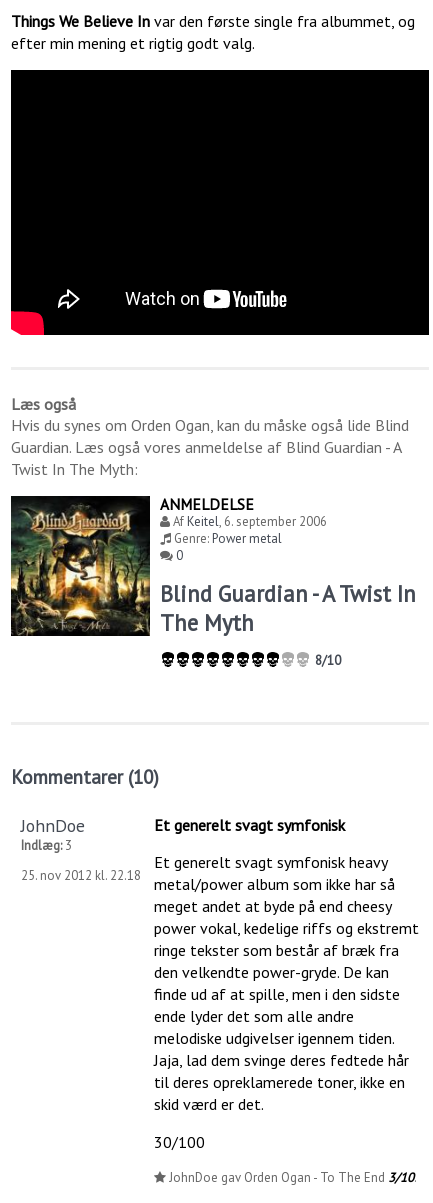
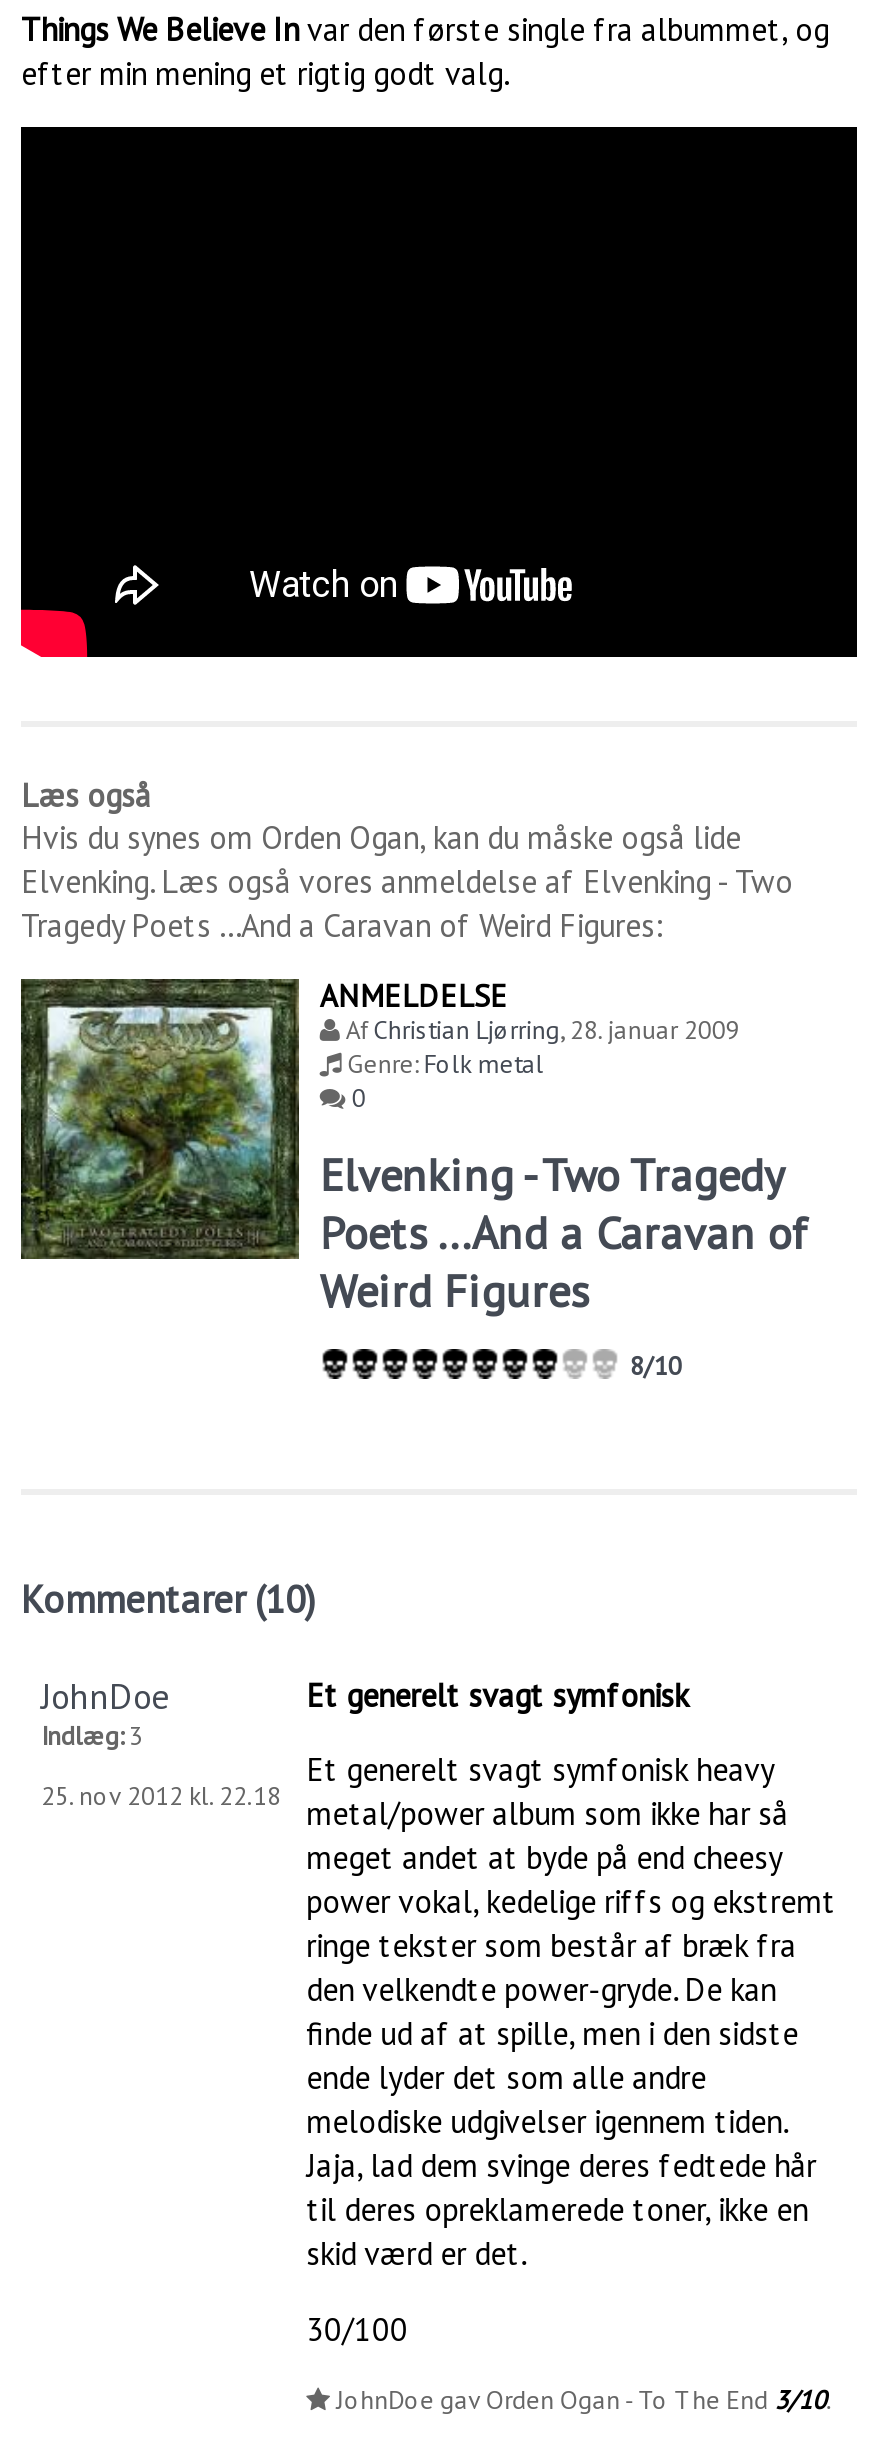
[11,415,409,479] Hvis du synes om Orden Ogan, kan du måske også lide Blind | Guardian. Læs også vores anmeldelse af Blind Guardian - A | Twist In The Myth: -> [21,818,793,946] Hvis du synes om Orden Ogan, kan du måske også lide | Elvenking. Læs også vores anmeldelse af Elvenking - Two | Tragedy Poets ...And a Caravan of Weird Figures:
[10,496,416,637] [image] | Blind Guardian - A Twist In | The Myth -> [23,977,810,1320] [image] | Elvenking - Two Tragedy | Poets ...And a Caravan of | Weird Figures
[170,513,327,547] Af Keitel, 6. september 2006 | Genre: Power metal -> [340,1014,740,1082] Af Christian Ljørring, 28. januar 2009 | Genre: Folk metal

